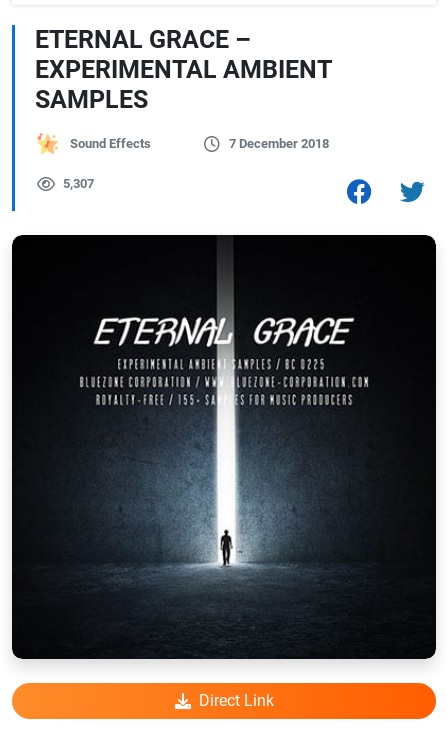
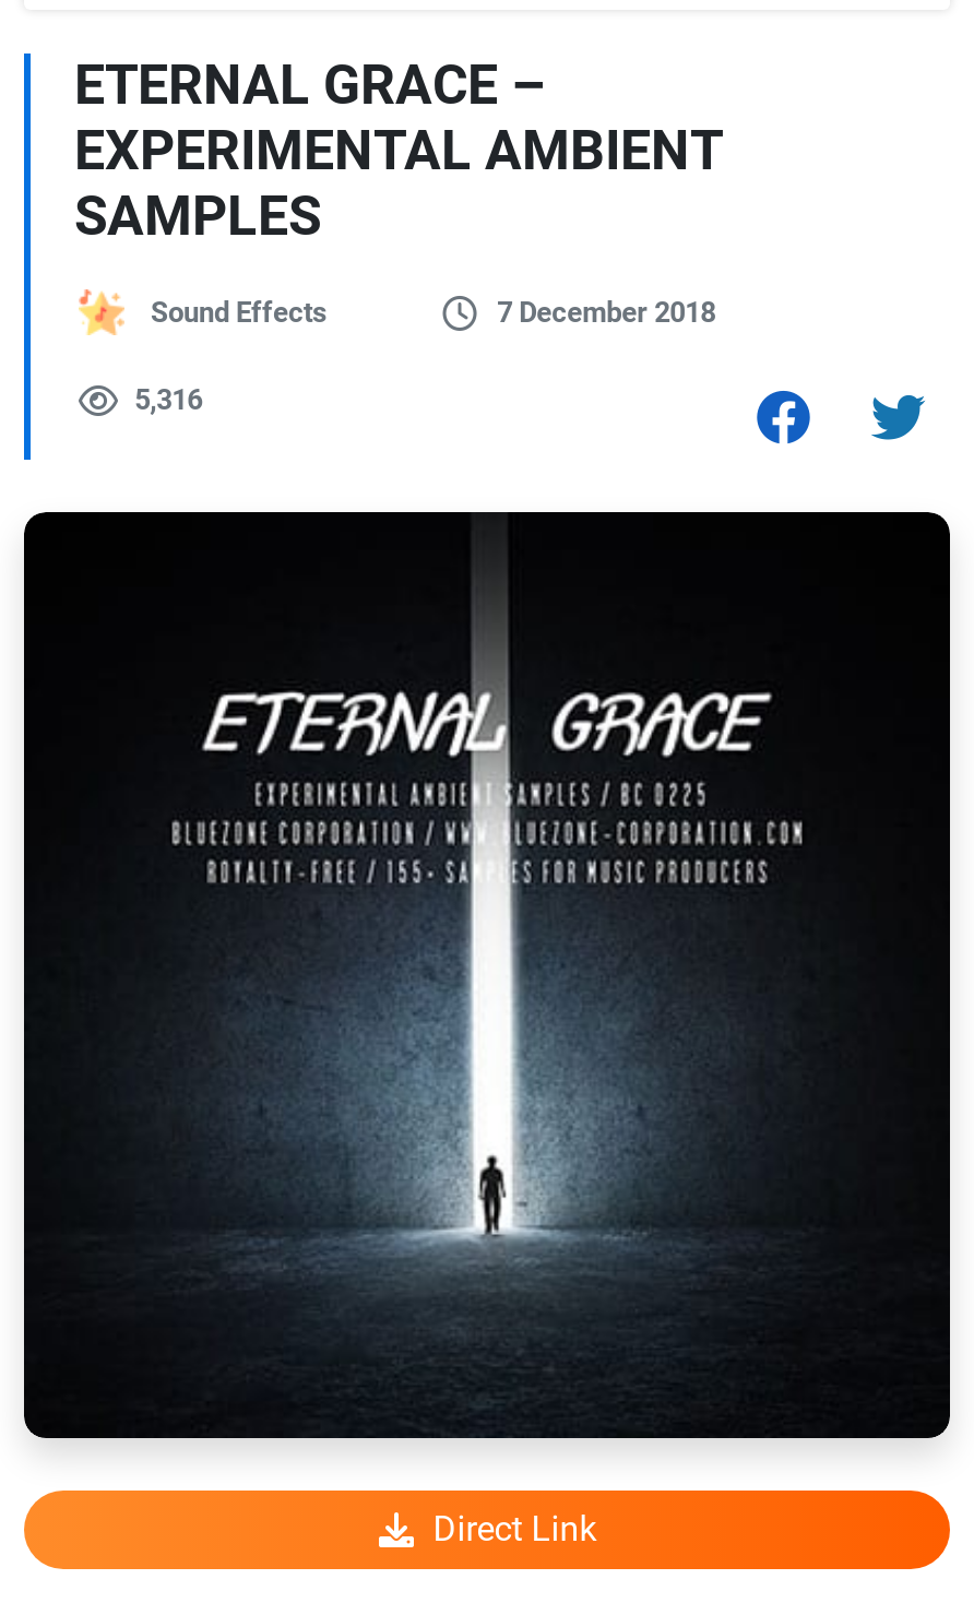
[63,176,94,191] 5,307 -> [135,383,202,416] 5,316

